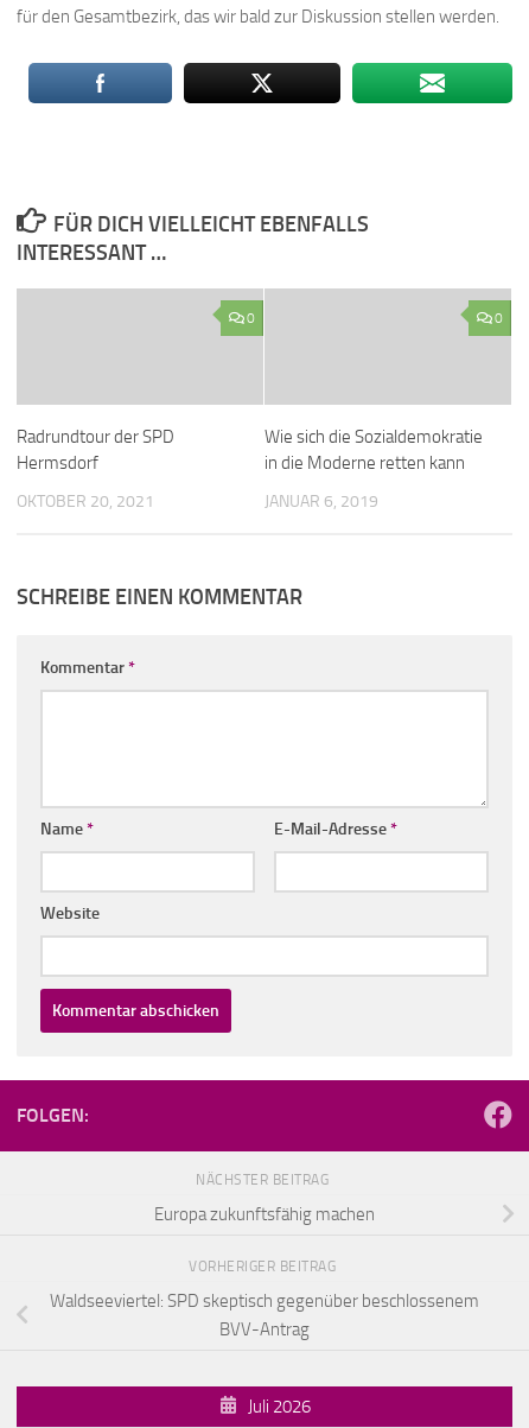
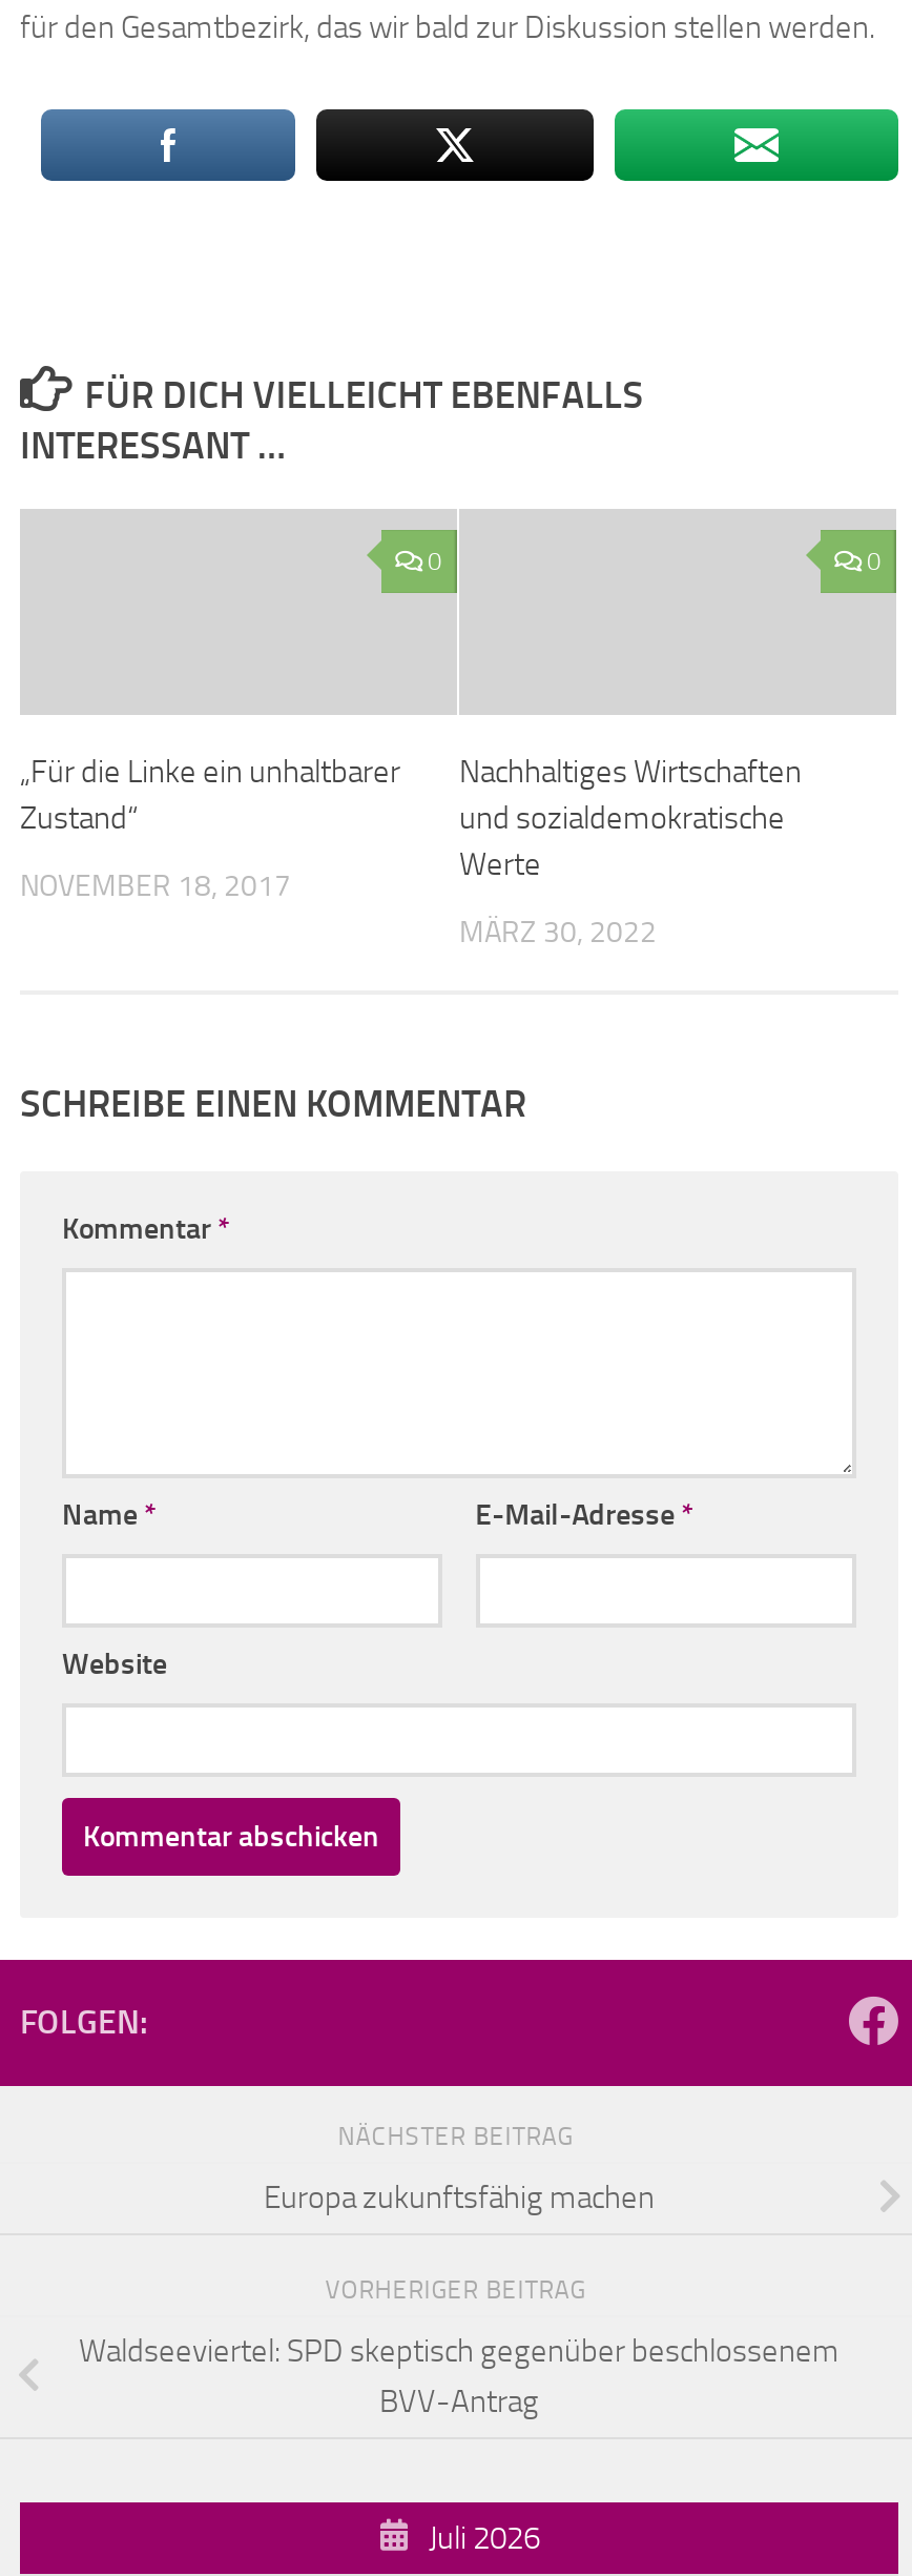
[17,426,174,473] Radrundtour der SPD | Hermsdorf -> [20,754,400,838] „Für die Linke ein unhaltbarer | Zustand“
[264,426,483,473] Wie sich die Sozialdemokratie | in die Moderne retten kann -> [459,754,802,884] Nachhaltiges Wirtschaften | und sozialdemokratische | Werte
[17,491,154,511] OKTOBER 20, 2021 -> [20,870,291,905] NOVEMBER 18, 2017
[264,491,378,511] JANUAR 6, 2019 -> [459,916,657,952] MÄRZ 30, 2022

